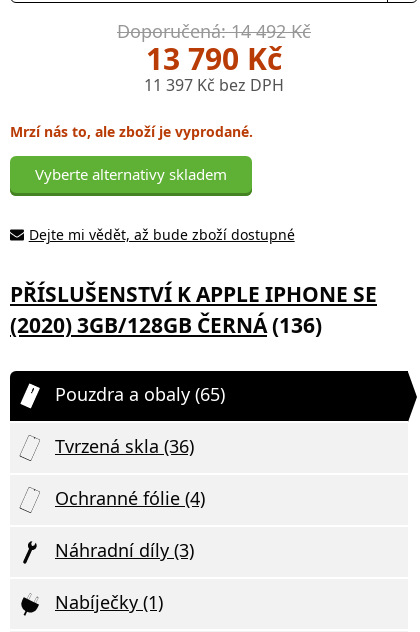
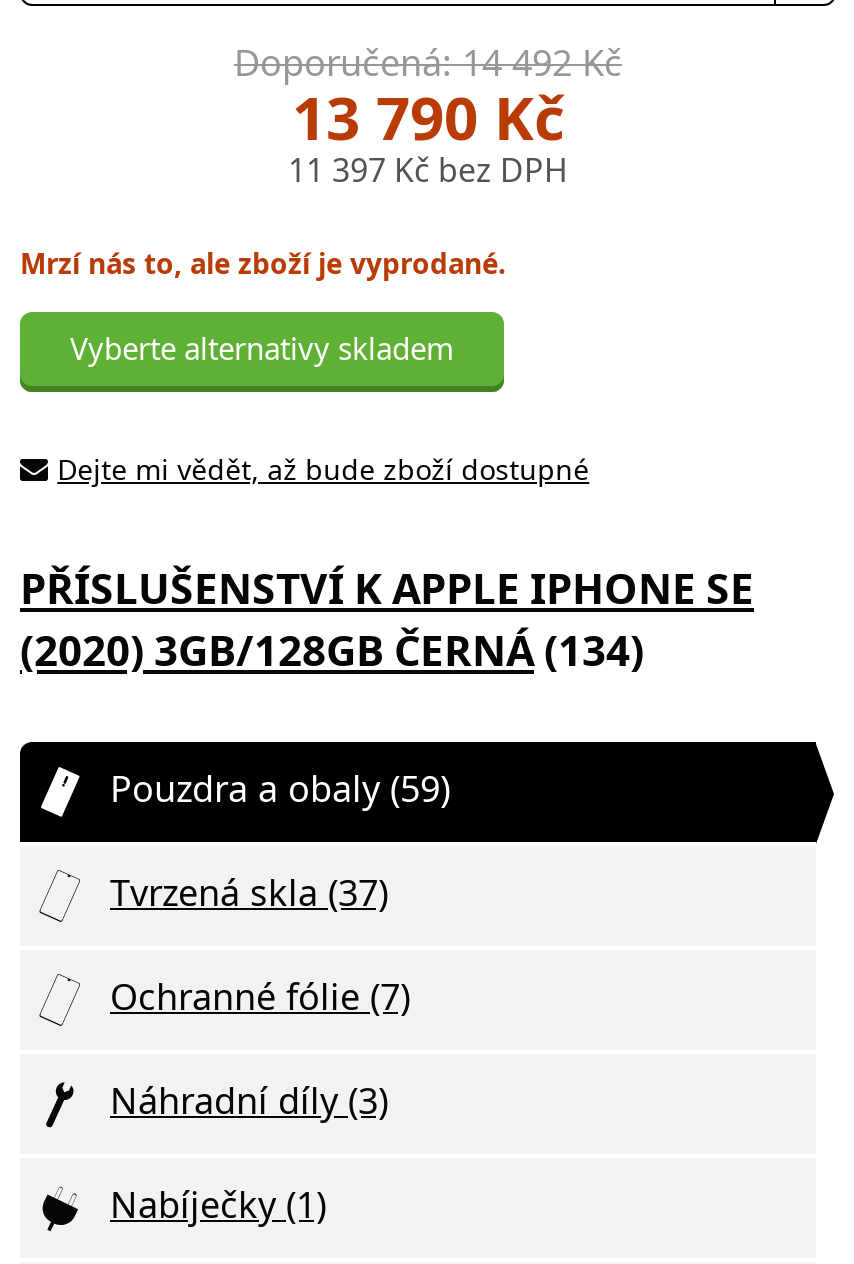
[10,311,322,339] (2020) 3GB/128GB ČERNÁ (136) -> [20,622,644,678] (2020) 3GB/128GB ČERNÁ (134)
[55,382,225,406] Pouzdra a obaly (65) -> [110,764,450,812] Pouzdra a obaly (59)
[55,434,194,458] Tvrzená skla (36) -> [110,868,388,916] Tvrzená skla (37)
[55,486,205,510] Ochranné fólie (4) -> [110,972,410,1020] Ochranné fólie (7)

